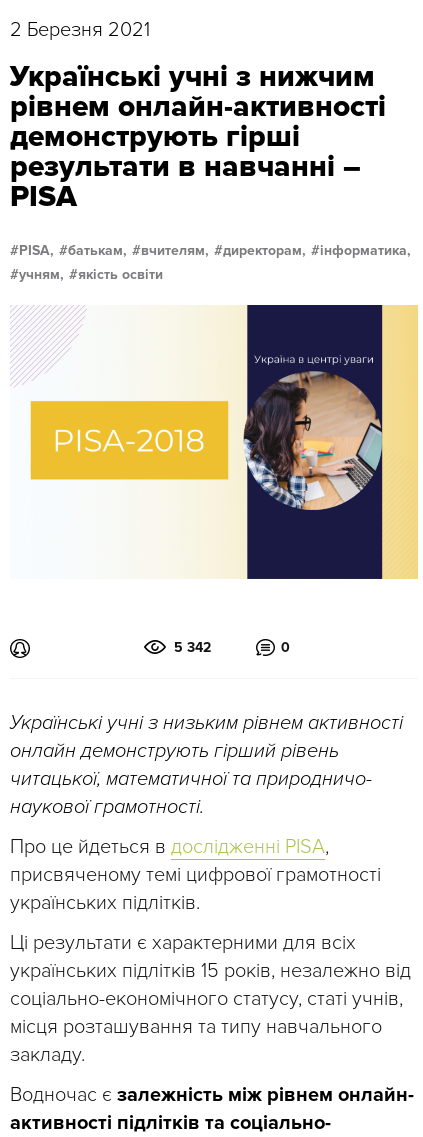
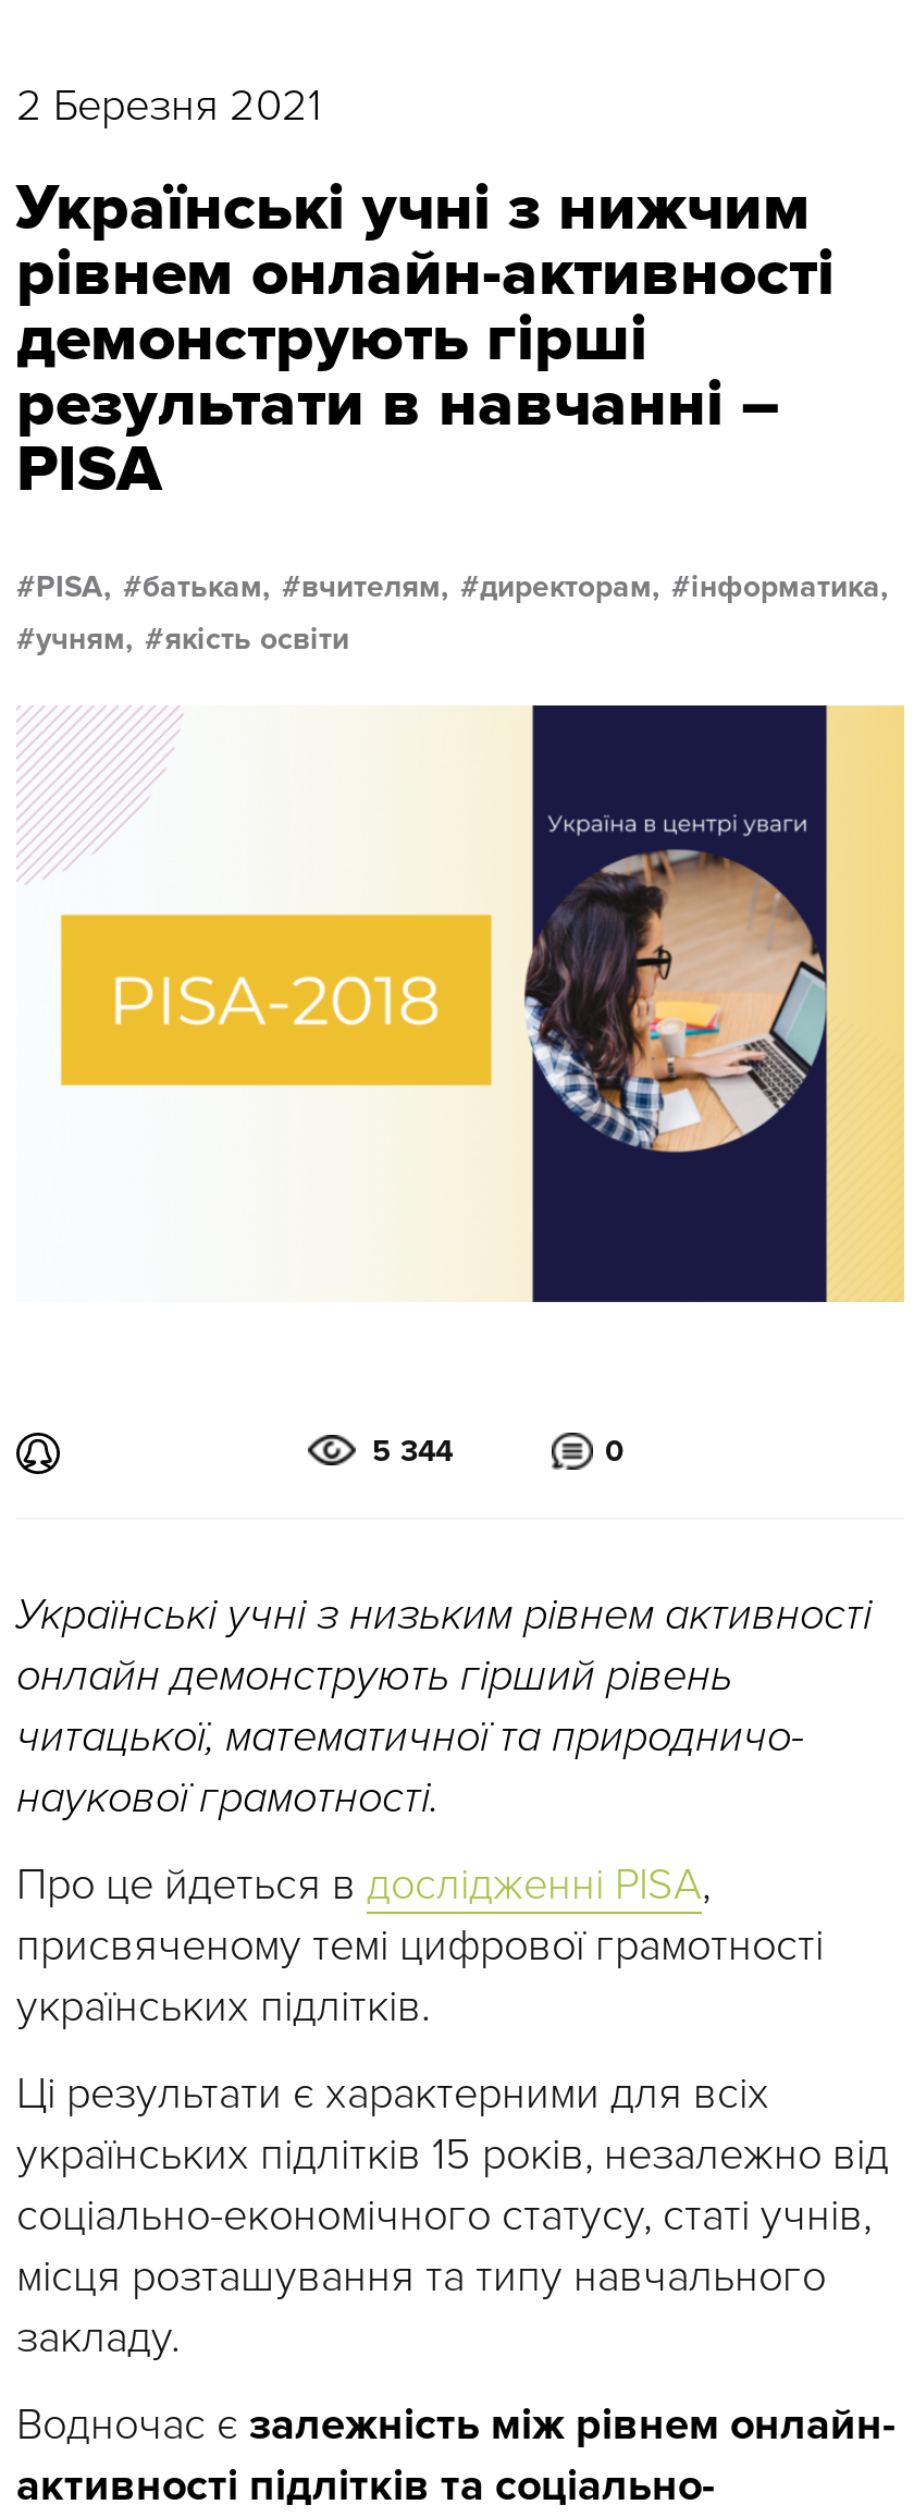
[173,639,210,656] 5 342 -> [372,1434,453,1471] 5 344

